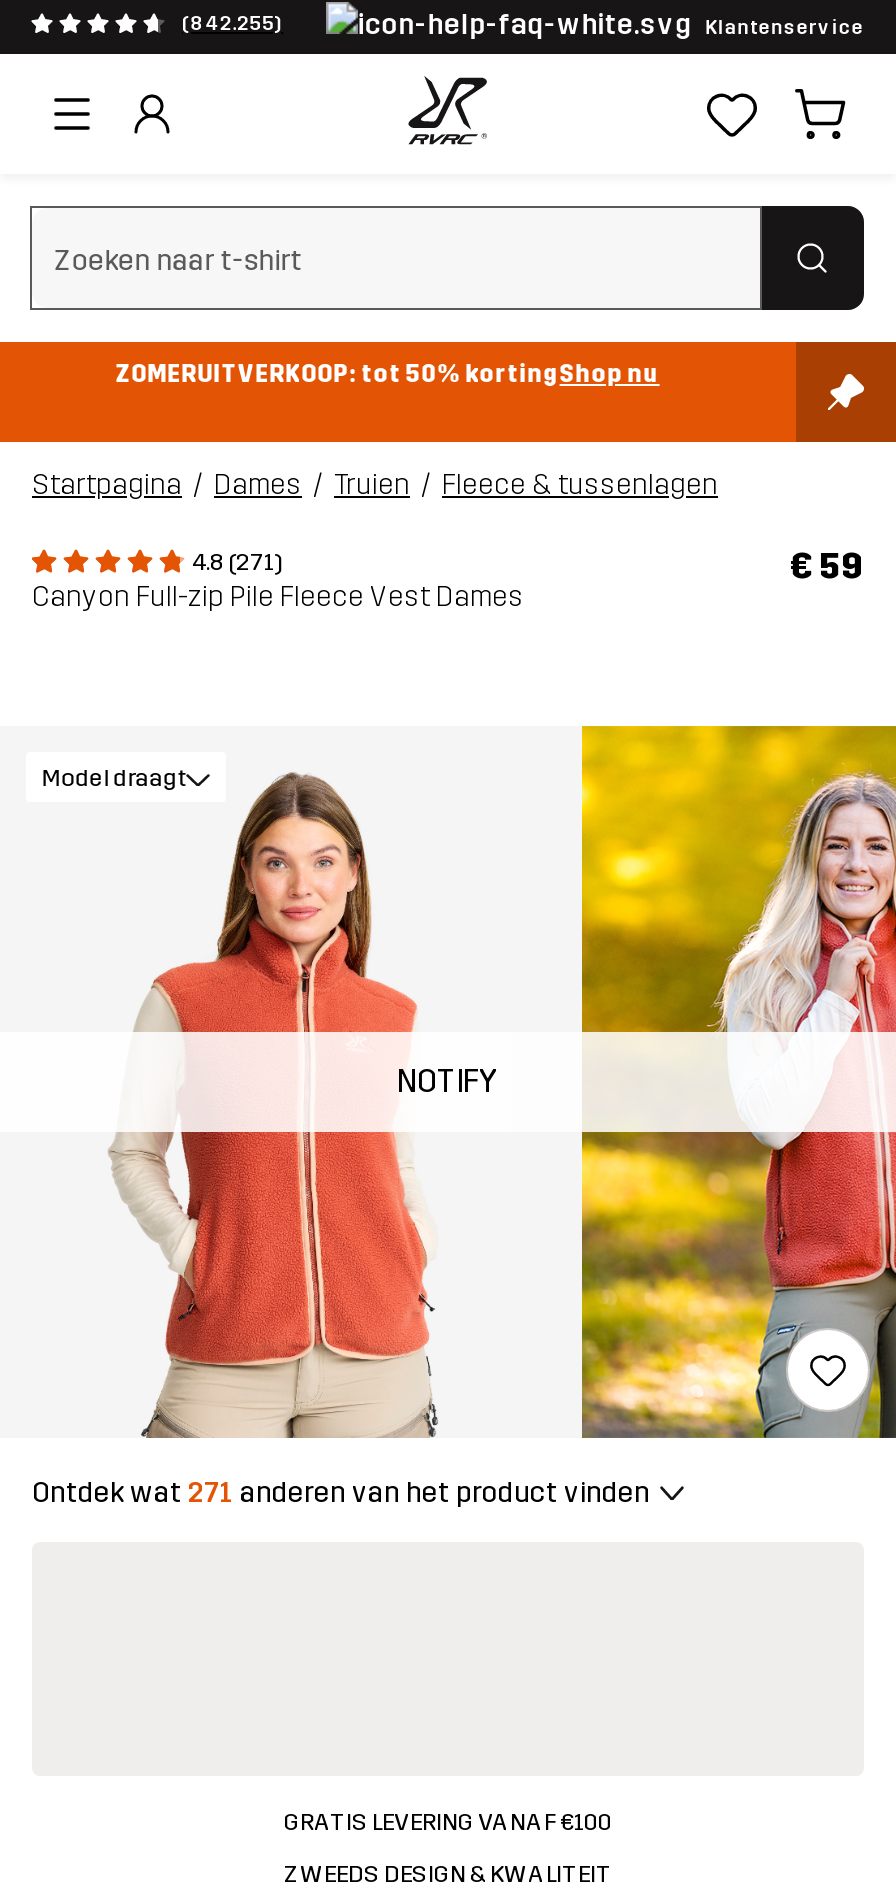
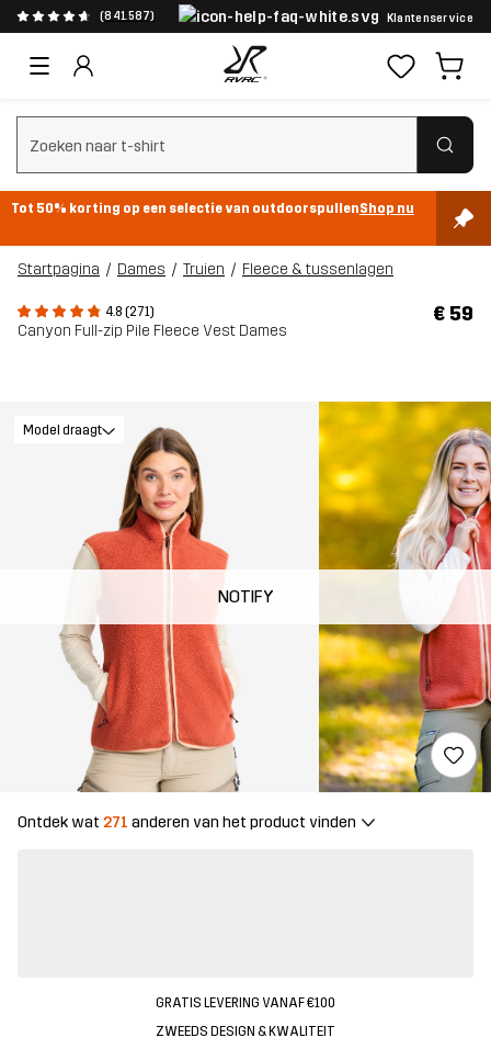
[182,12,283,36] (842.255) -> [100,10,155,23] (841.587)
[116,359,660,387] ZOMERUITVERKOOP: tot 50% kortingShop nu -> [11,200,414,216] Tot 50% korting op een selectie van outdoorspullenShop nu

